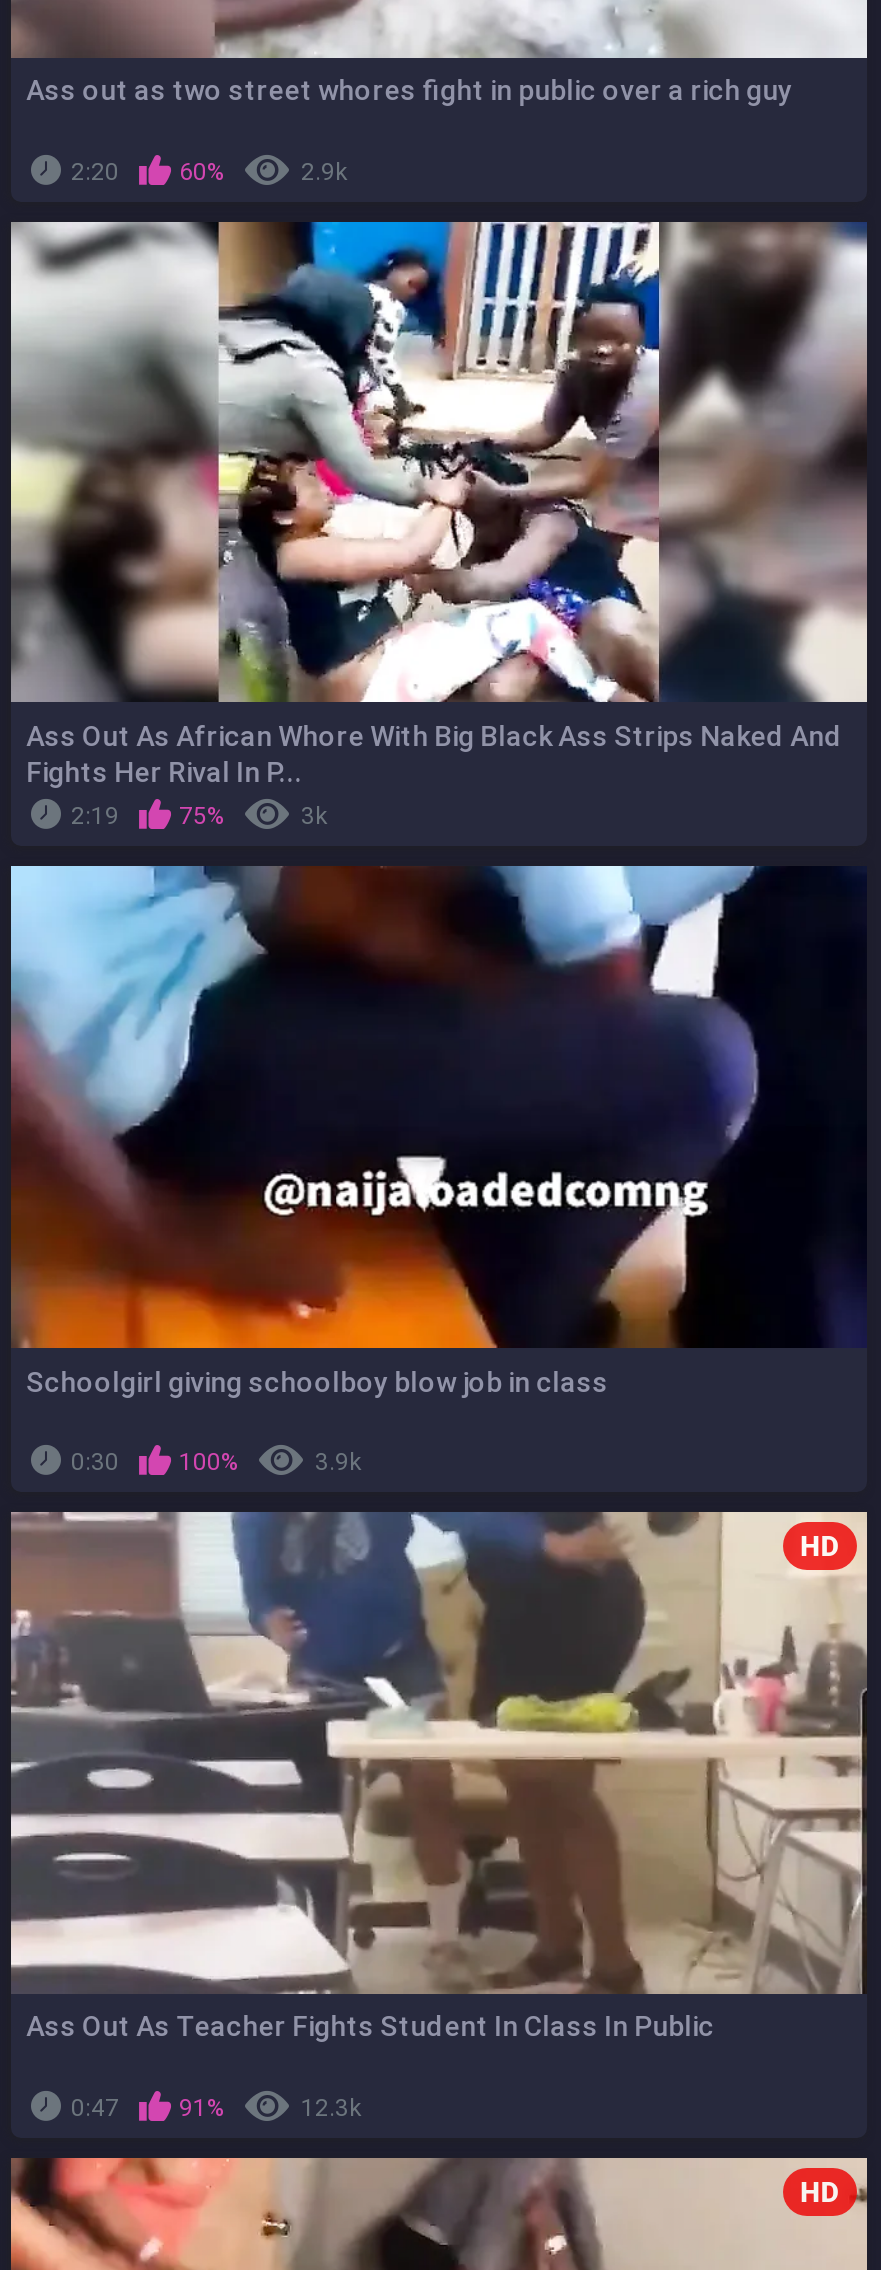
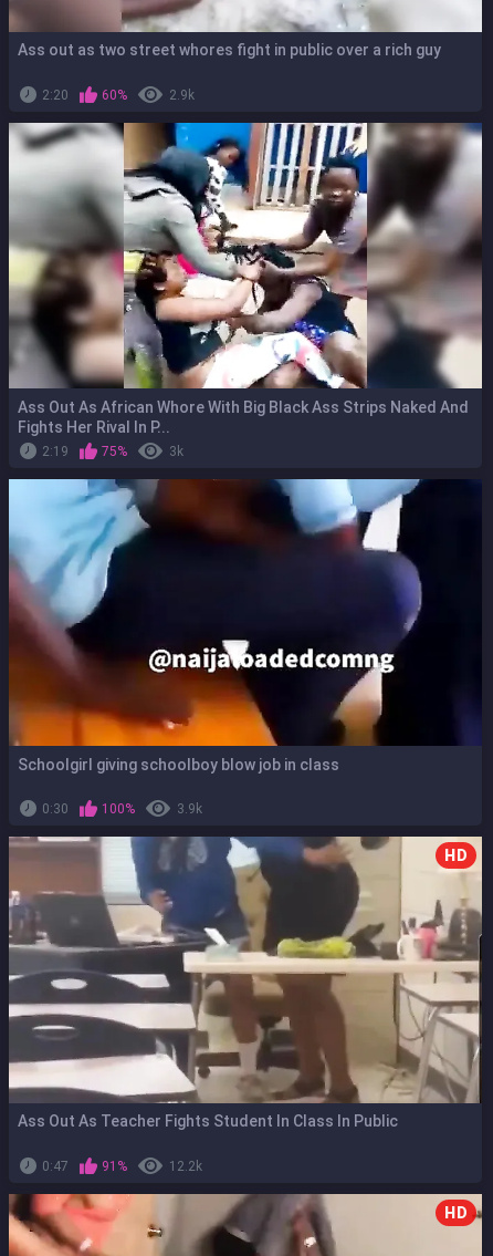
[301,2094,361,2122] 12.3k -> [169,1158,202,1174] 12.2k

